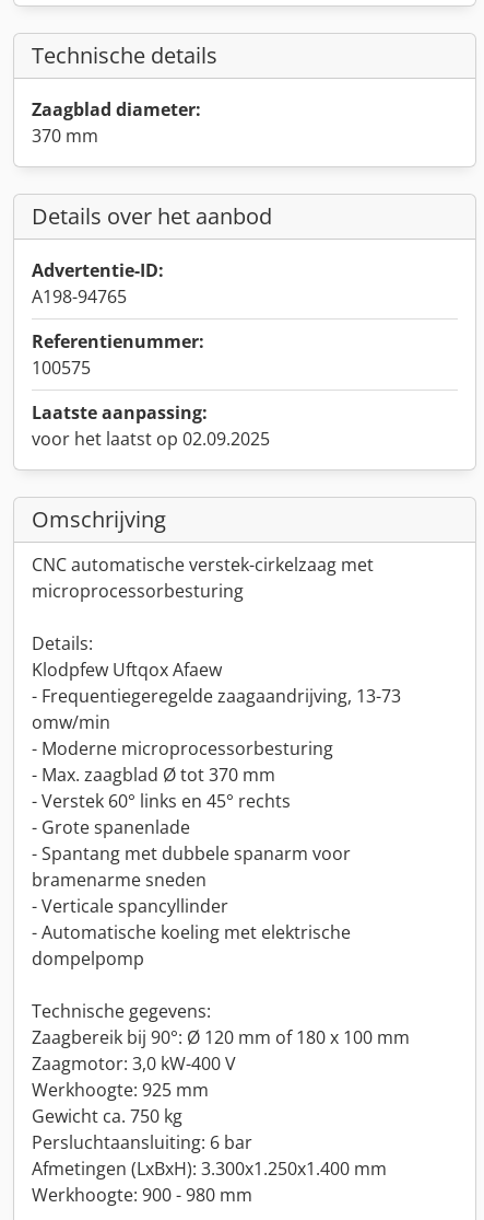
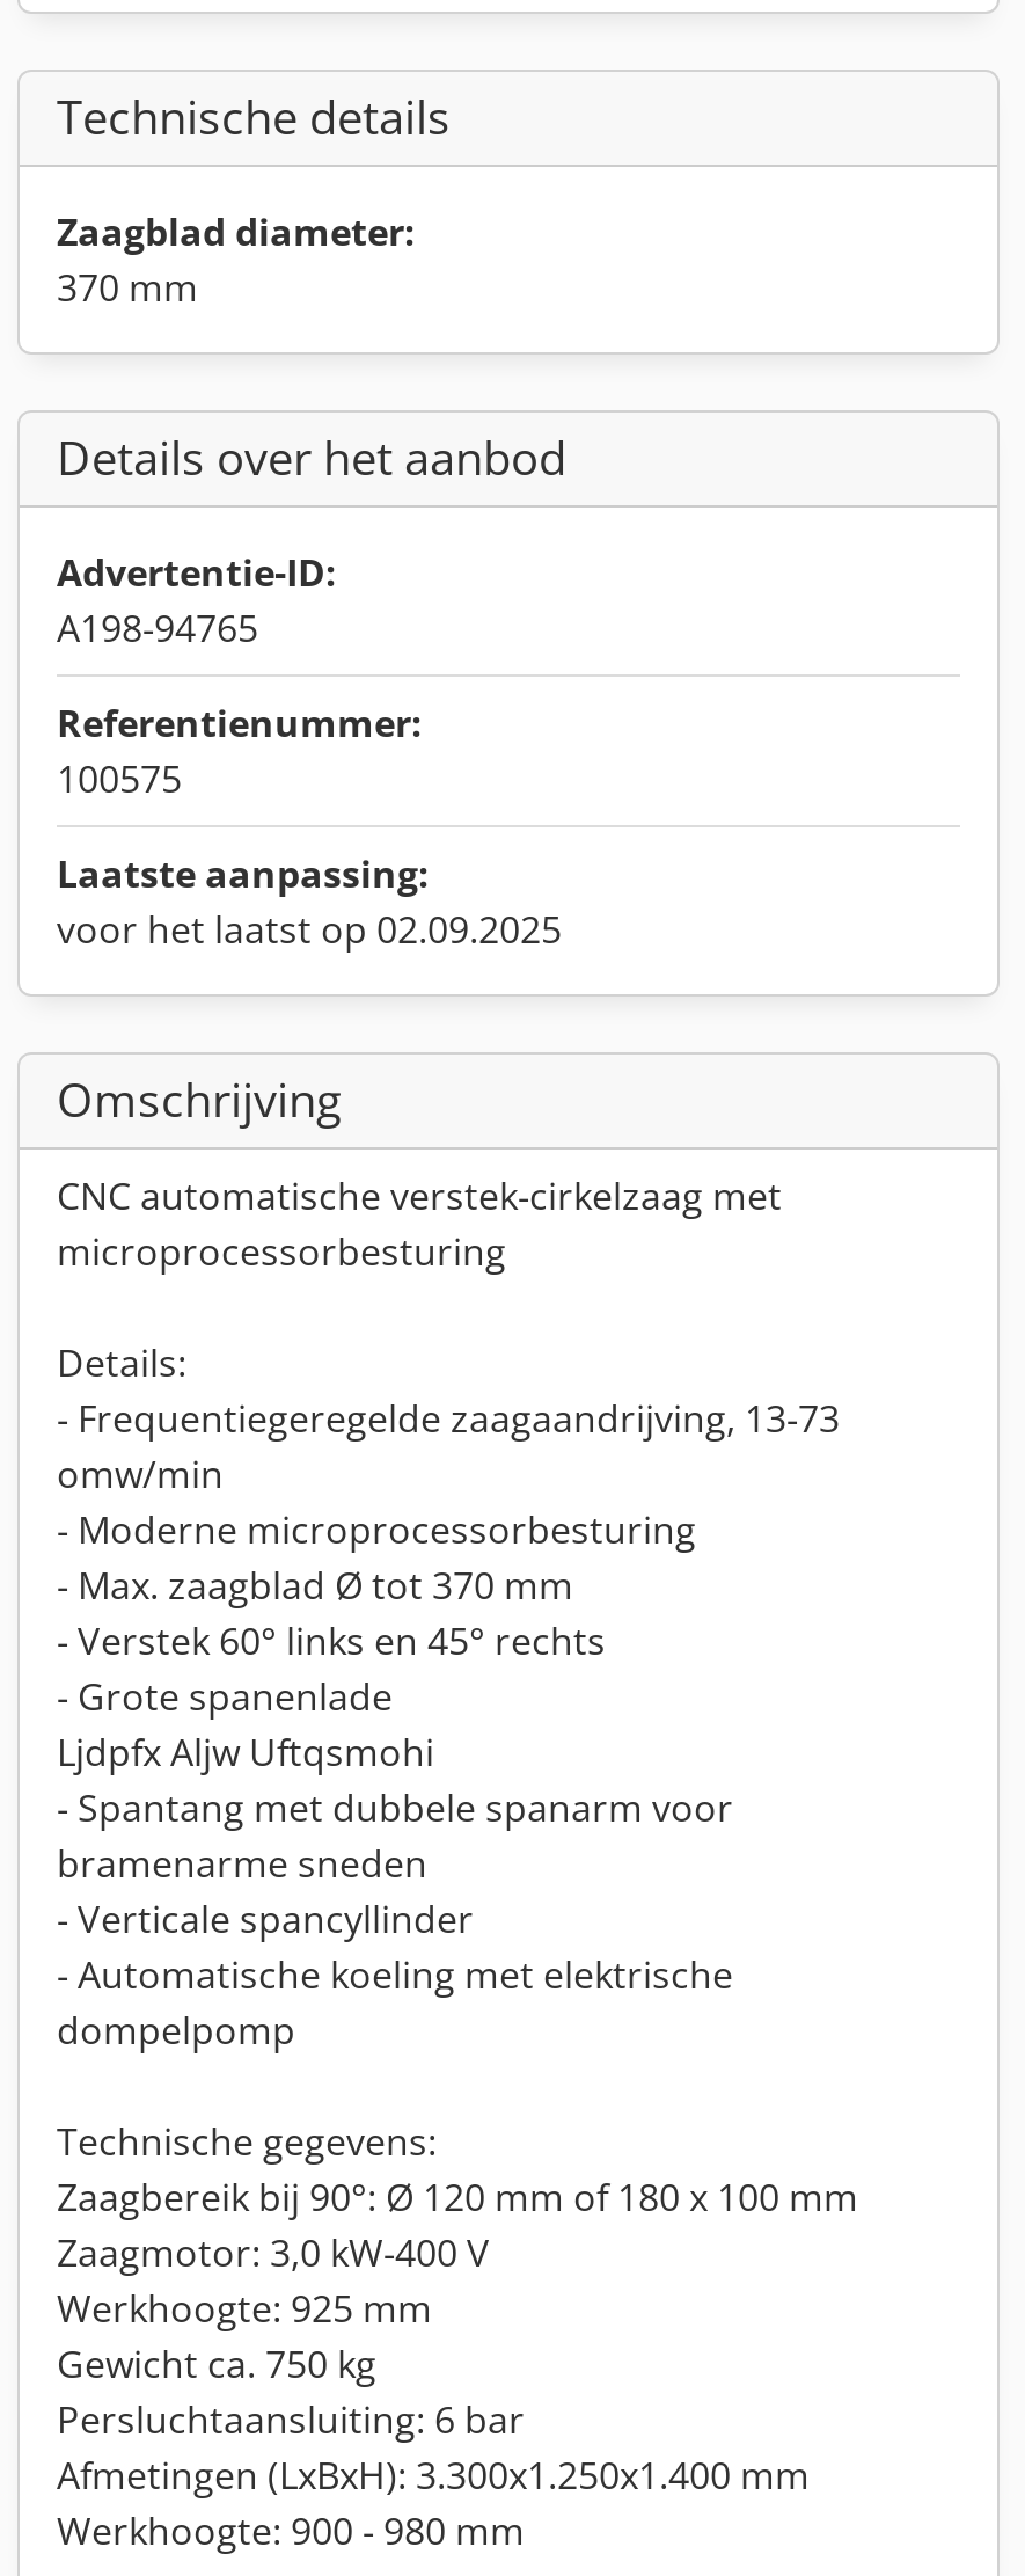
[32,658,222,682] Klodpfew Uftqox Afaew -> none
moved [32,684,401,839] -> [57,1393,840,1722]: - Frequentiegeregelde zaagaandrijving, 13-73 | omw/min | - Moderne microprocessorbesturing | - Max. zaagblad Ø tot 370 mm | - Verstek 60° links en 45° rechts | - Grote spanenlade
none -> [57,1727,434,1778] Ljdpfx Aljw Uftqsmohi

